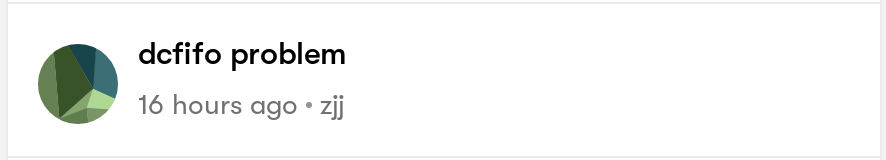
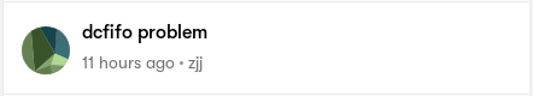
[138,88,298,120] 16 hours ago -> [82,53,175,72] 11 hours ago

